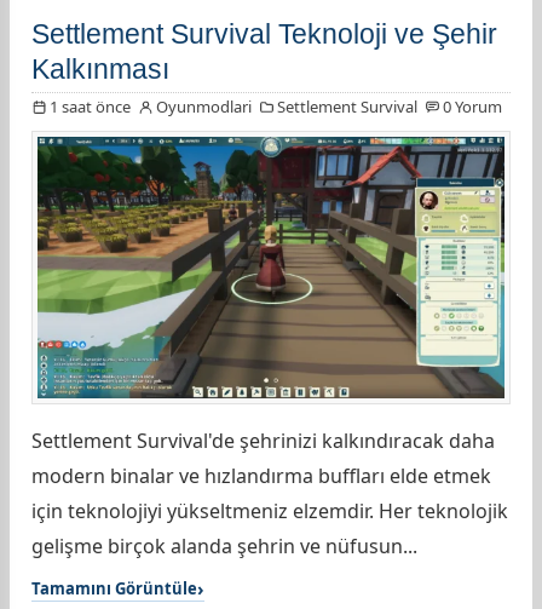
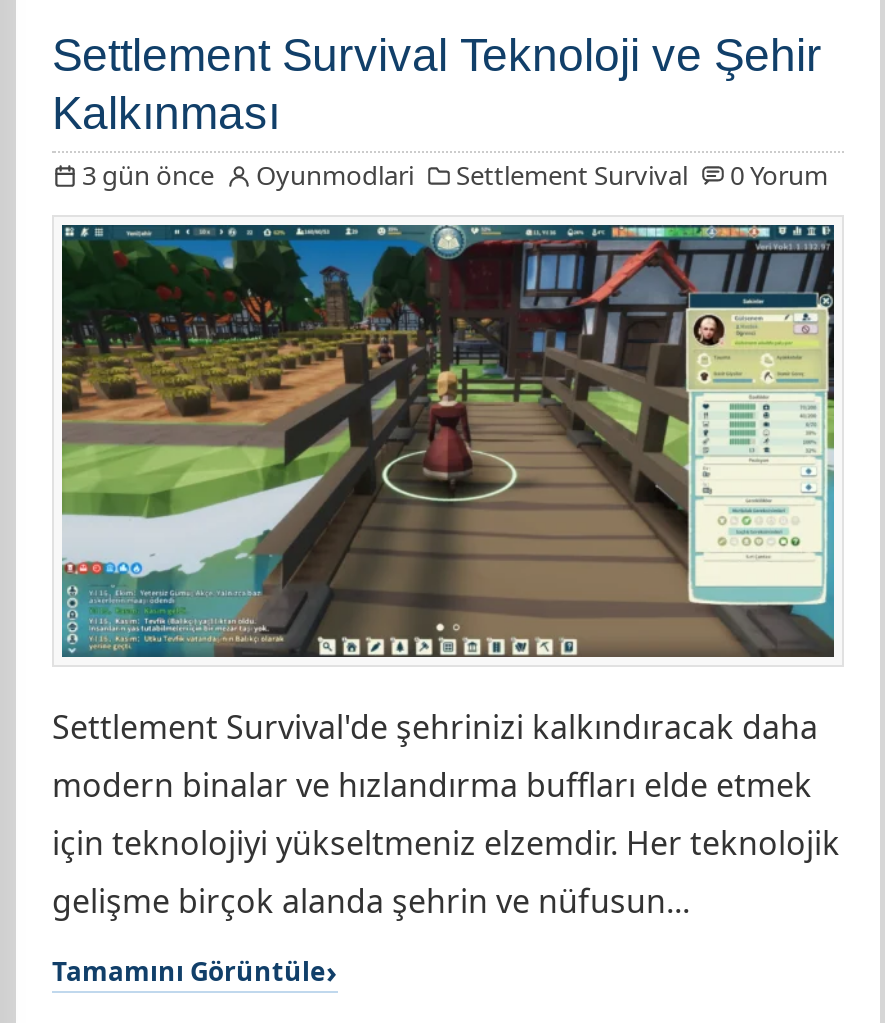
[50,95,502,117] 1 saat önce Oyunmodlari Settlement Survival 0 Yorum -> [82,156,828,192] 3 gün önce Oyunmodlari Settlement Survival 0 Yorum

